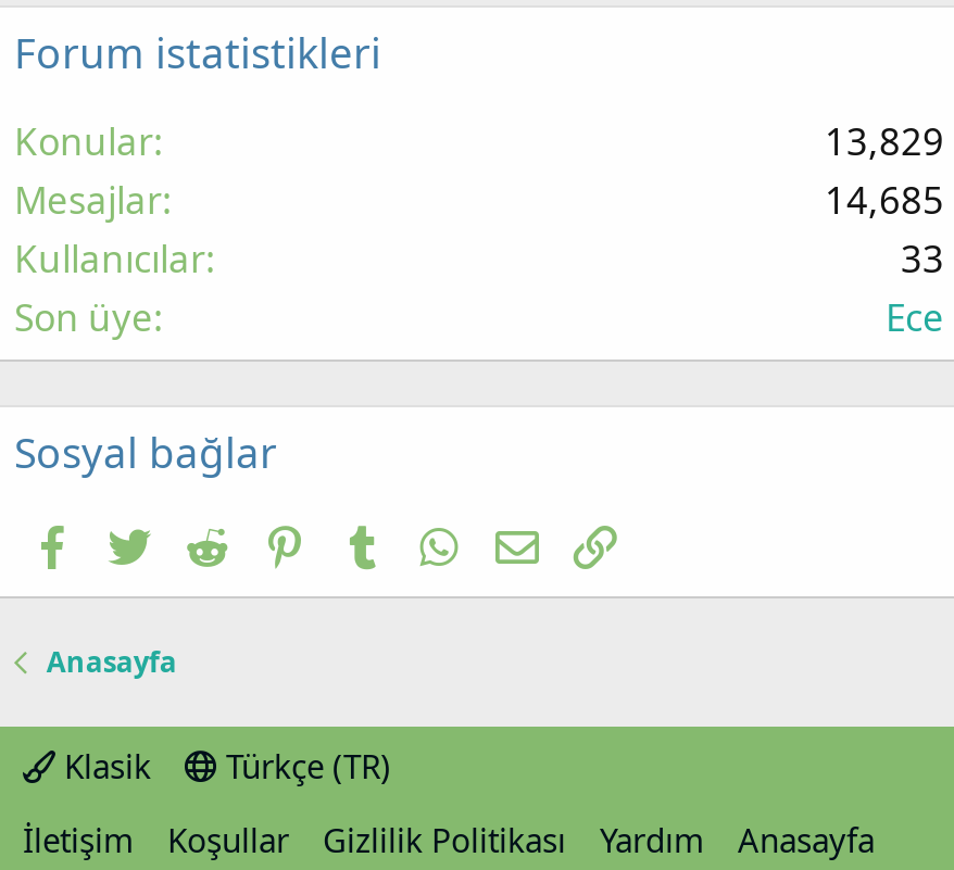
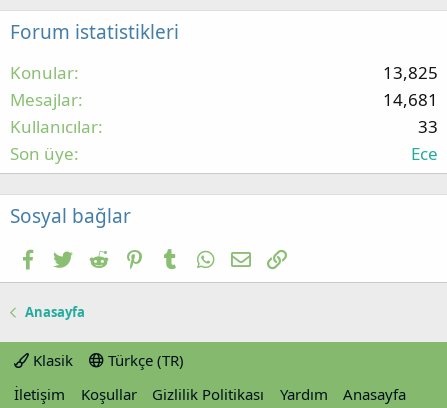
[825,116,944,166] 13,829 -> [383,61,438,84] 13,825
[825,174,944,224] 14,685 -> [383,88,438,111] 14,681

